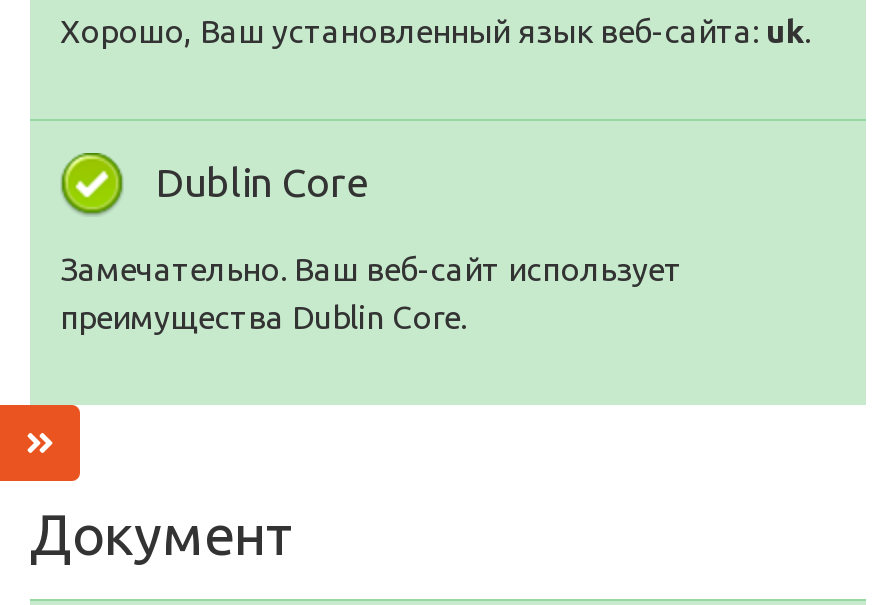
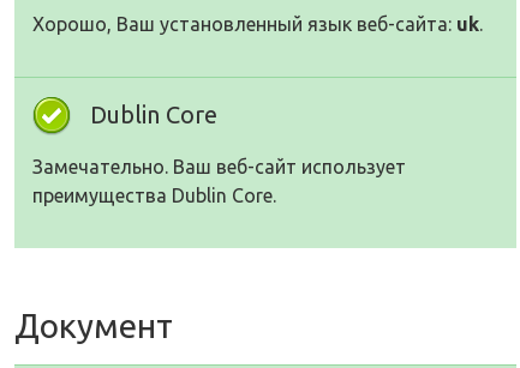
[6,403,82,483] [image] -> none

